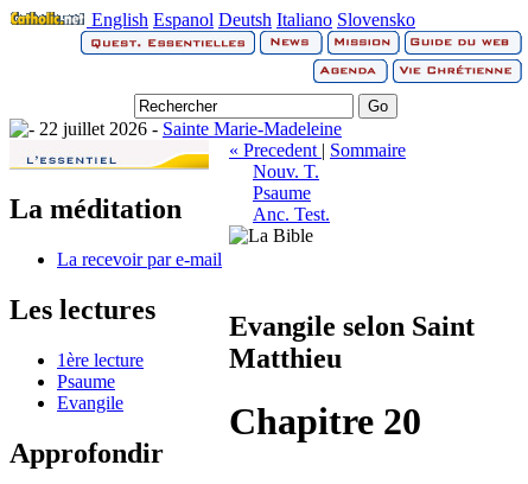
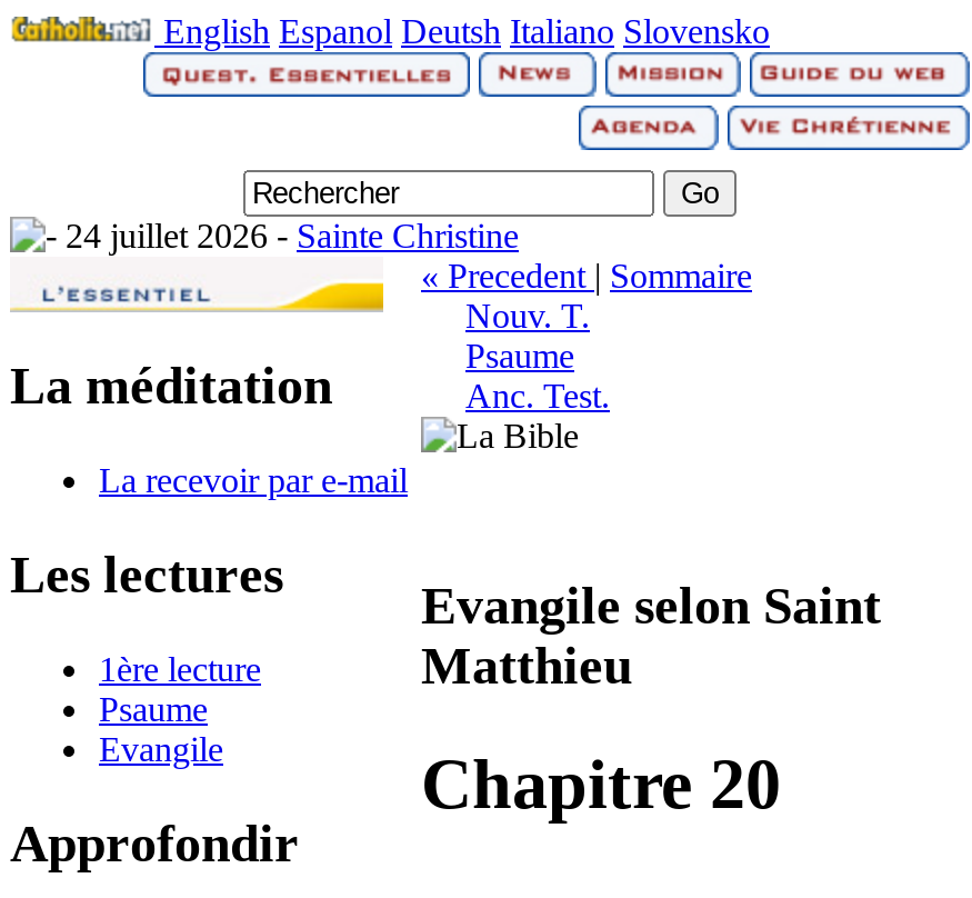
[34,119,342,139] 22 juillet 2026 -Sainte Marie-Madeleine -> [57,217,519,255] 24 juillet 2026 -Sainte Christine

